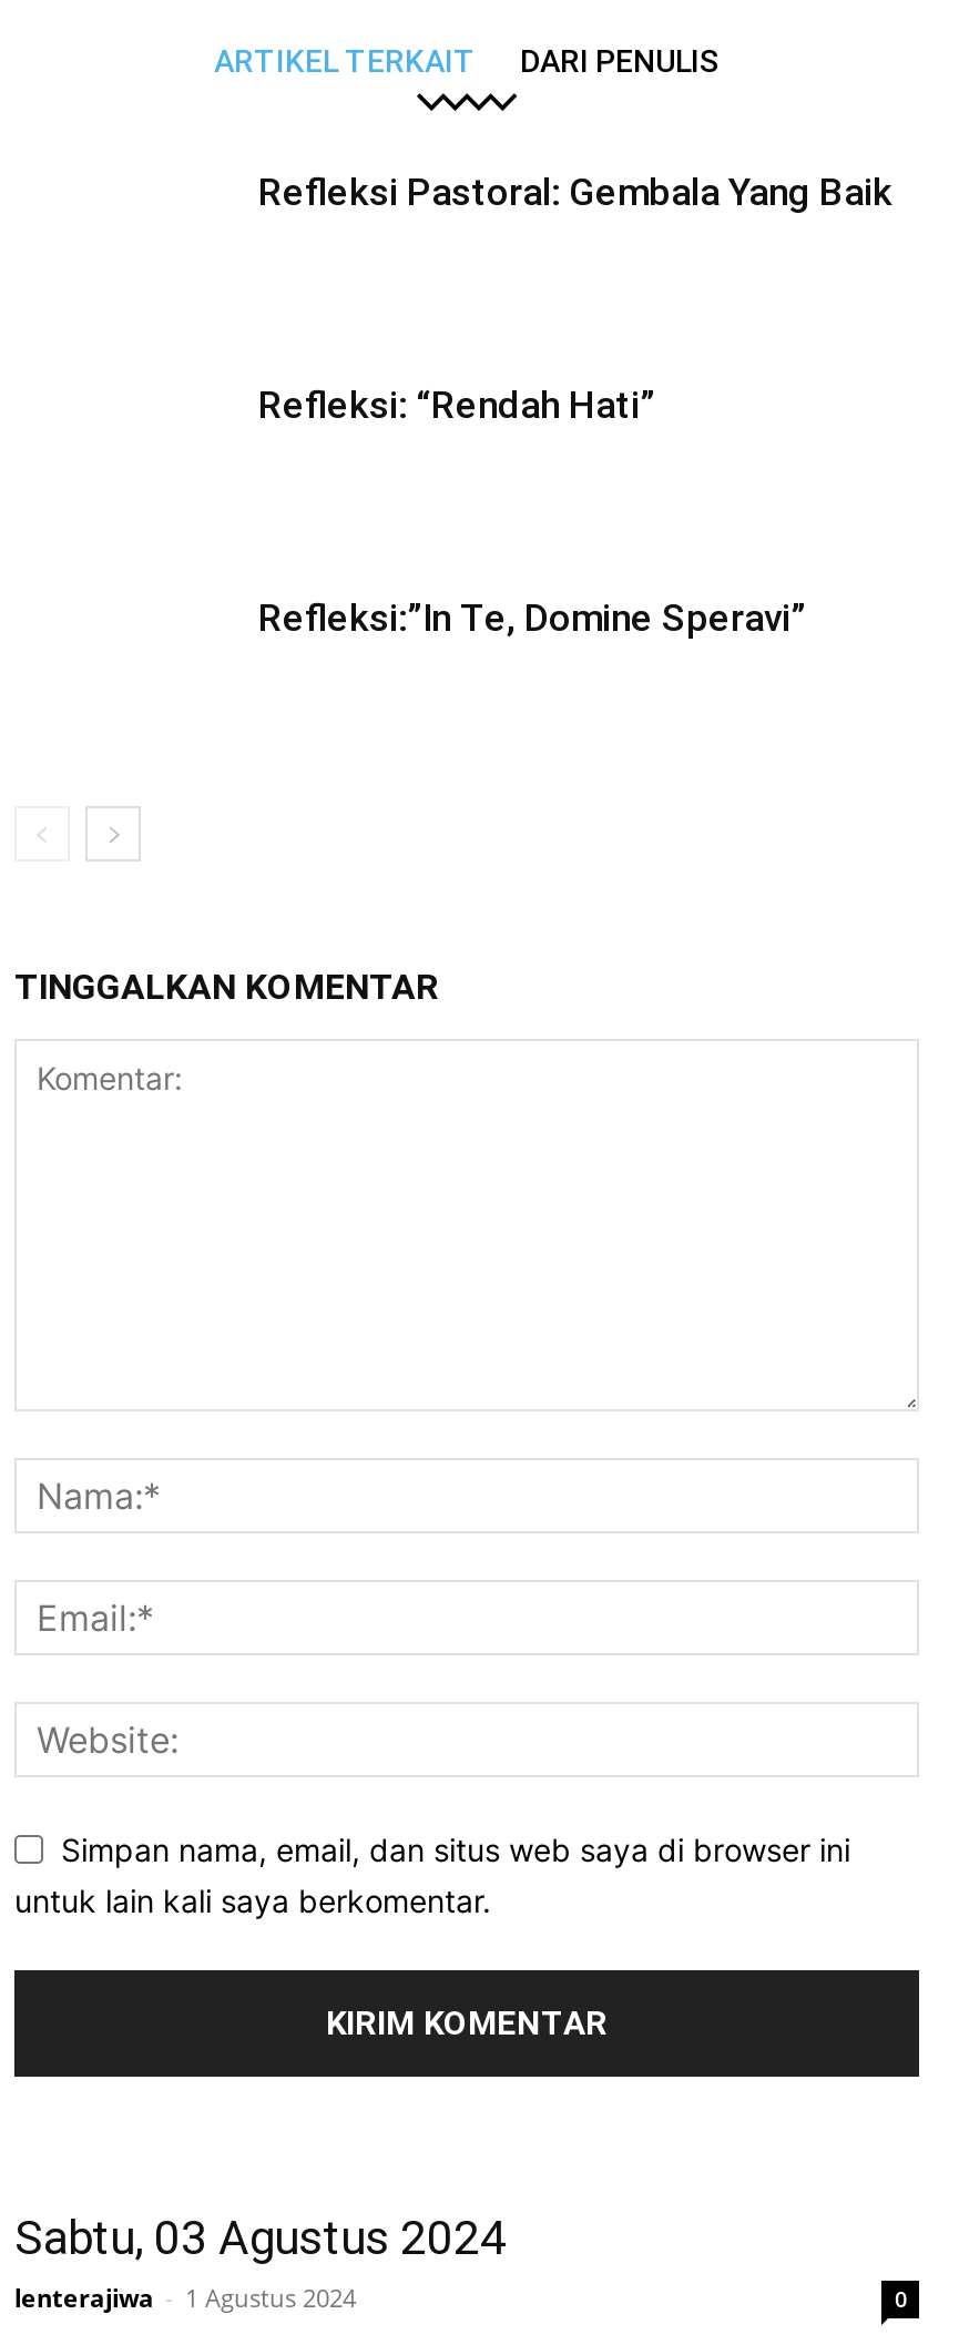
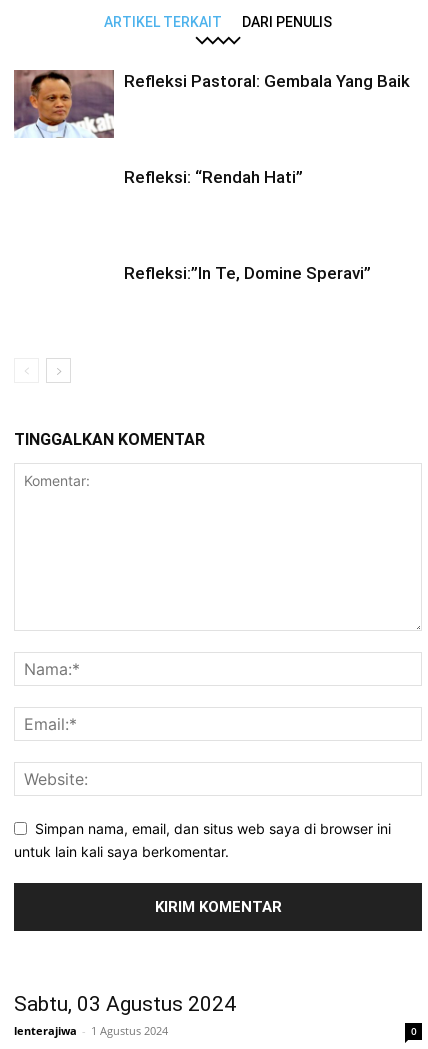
none -> [13,69,115,139] [image]

